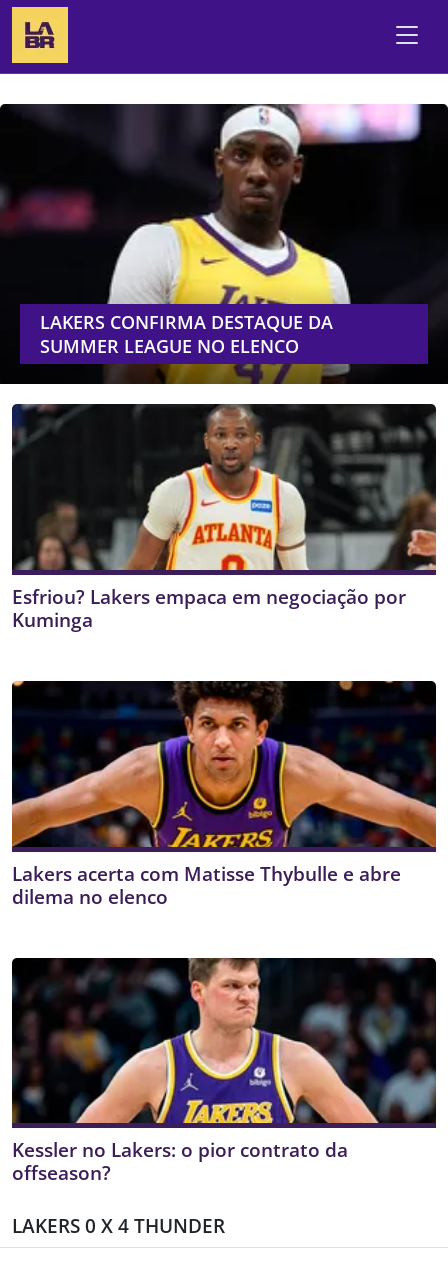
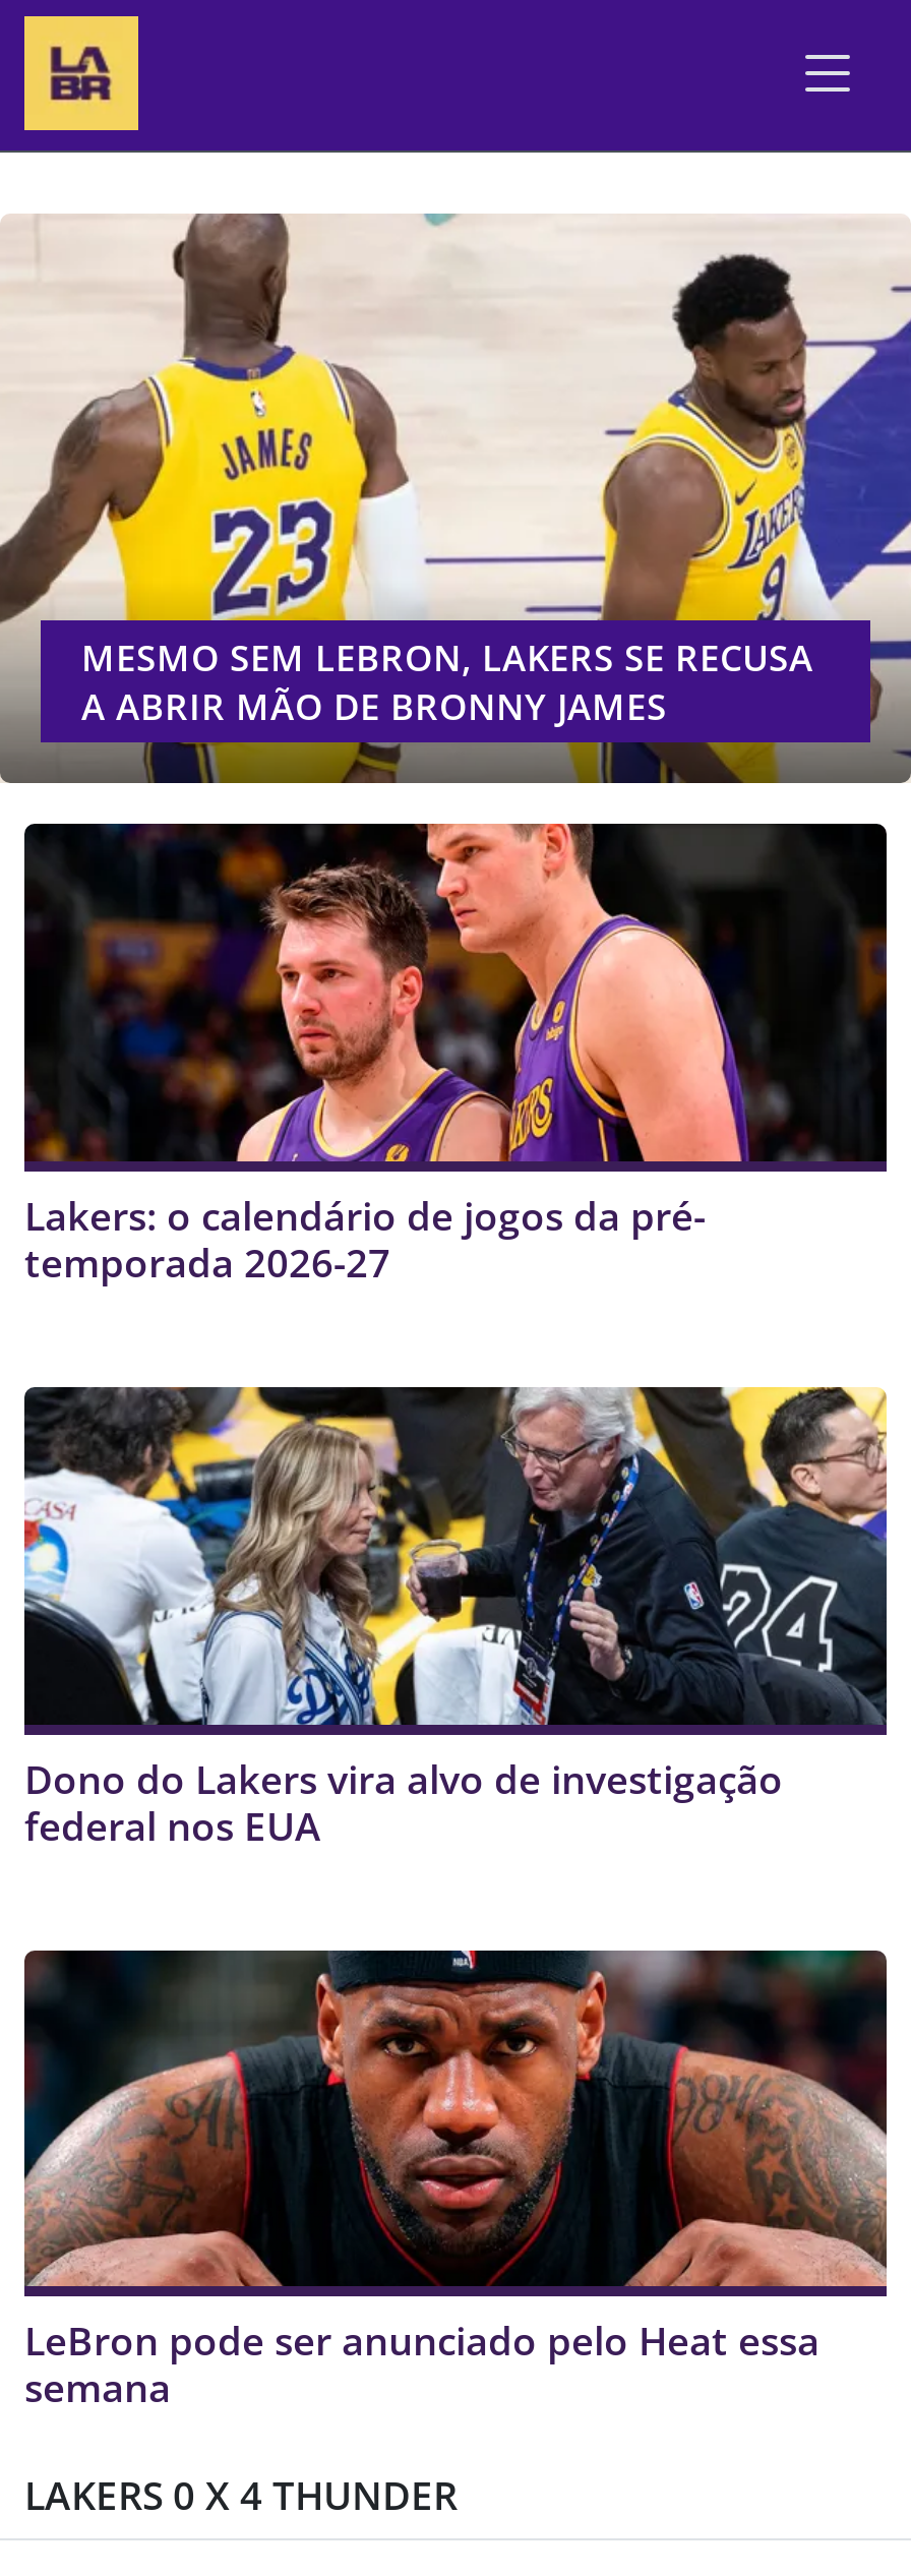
[3,103,445,385] [image] | LAKERS CONFIRMA DESTAQUE DA | SUMMER LEAGUE NO ELENCO -> [6,212,905,785] [image] | MESMO SEM LEBRON, LAKERS SE RECUSA | A ABRIR MÃO DE BRONNY JAMES
[12,403,437,633] [image] | Esfriou? Lakers empaca em negociação por | Kuminga -> [24,822,889,1290] [image] | Lakers: o calendário de jogos da pré- | temporada 2026-27
[11,680,437,910] [image] | Lakers acerta com Matisse Thybulle e abre | dilema no elenco -> [22,1385,889,1852] [image] | Dono do Lakers vira alvo de investigação | federal nos EUA
[11,957,437,1186] [image] | Kessler no Lakers: o pior contrato da | offseason? -> [22,1949,889,2415] [image] | LeBron pode ser anunciado pelo Heat essa | semana

